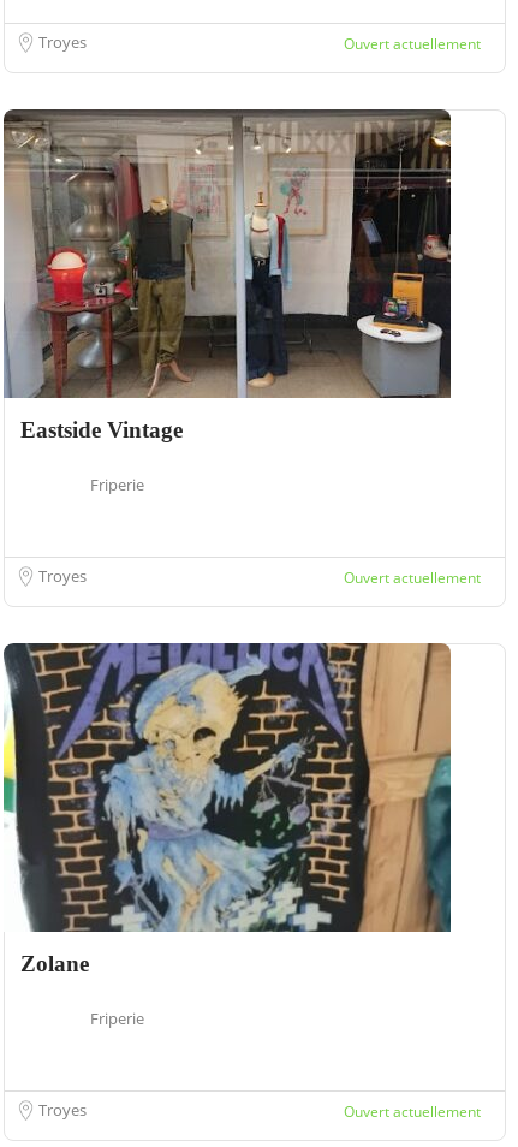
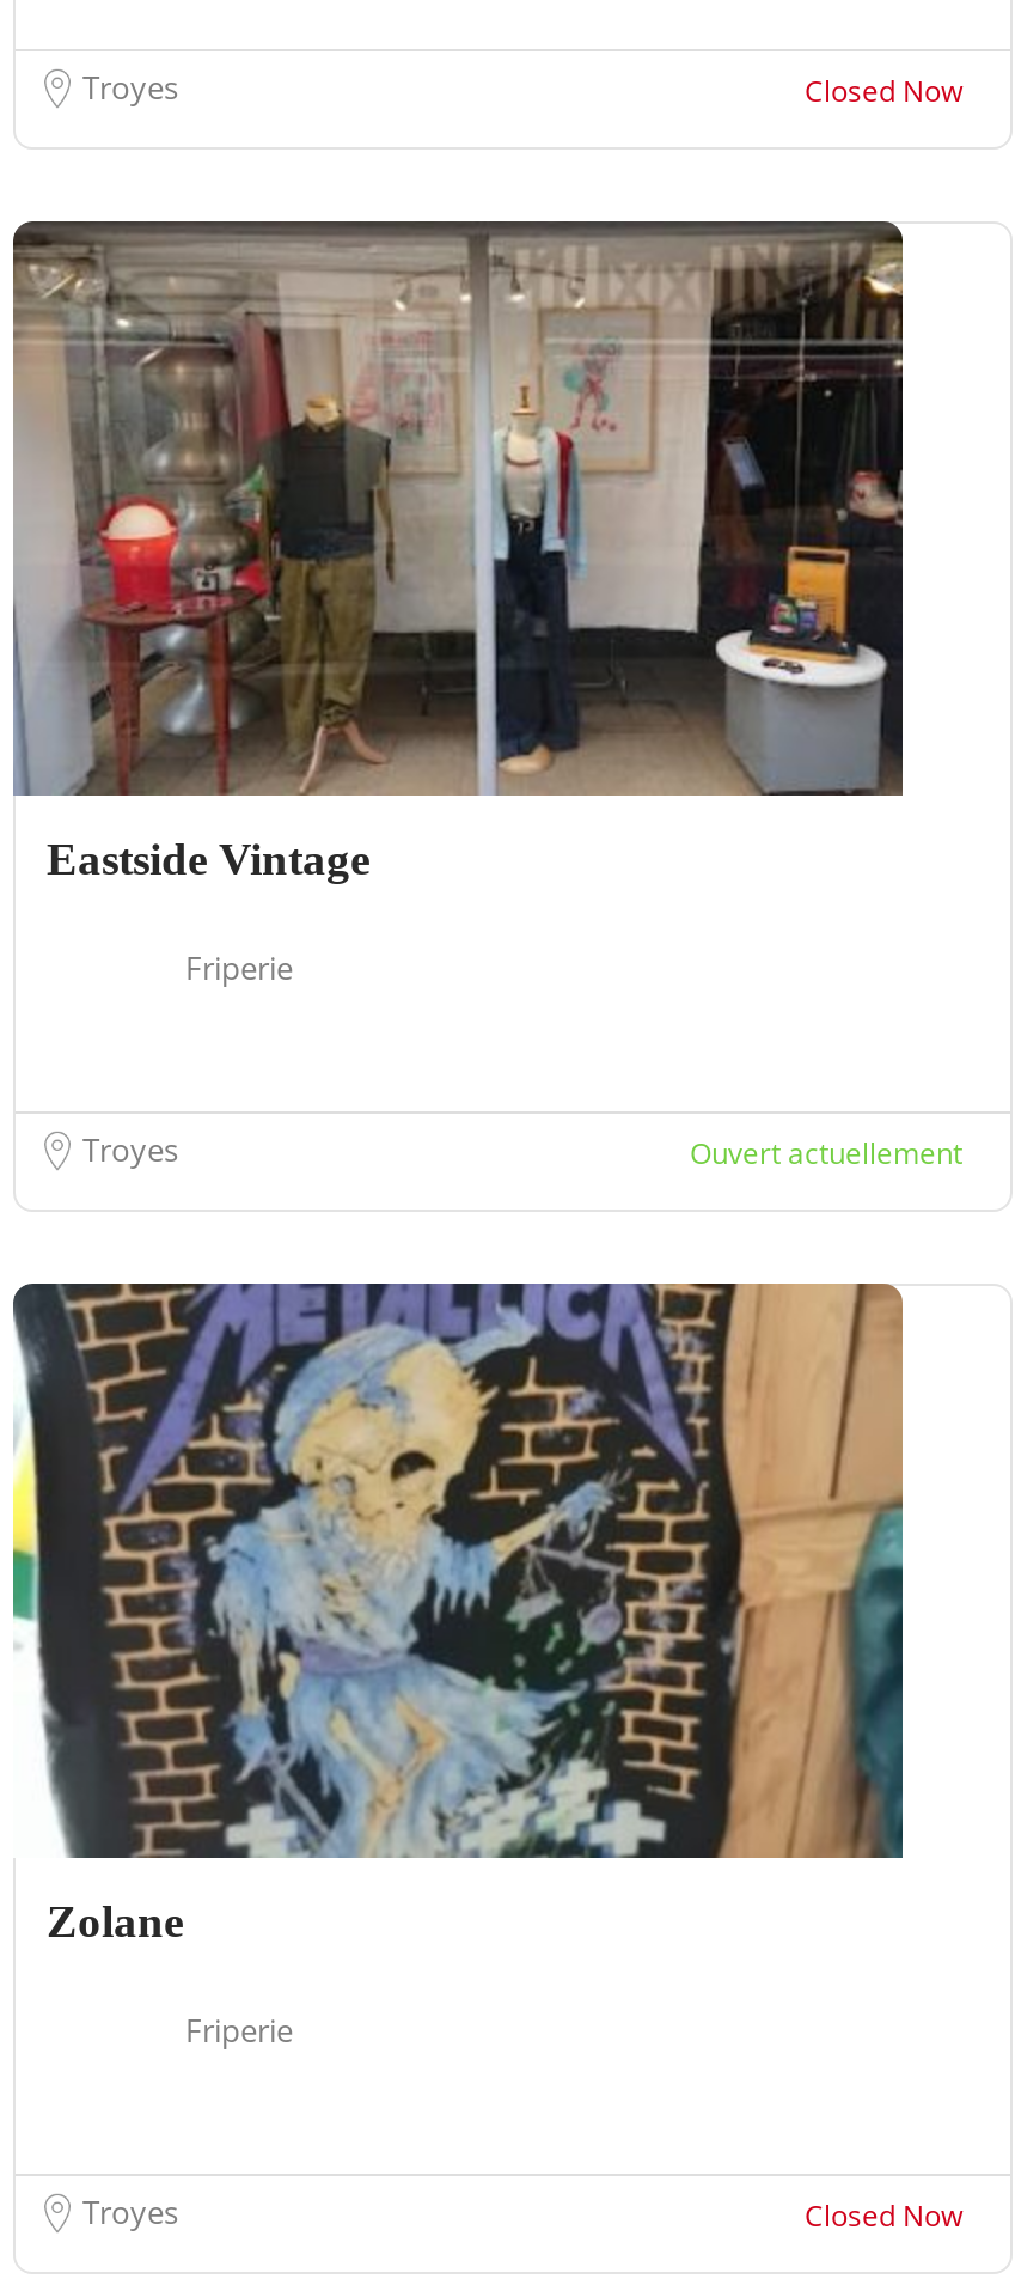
[344,34,481,54] Ouvert actuellement -> [805,71,962,111] Closed Now
[344,1101,481,1122] Ouvert actuellement -> [805,2195,962,2236] Closed Now

